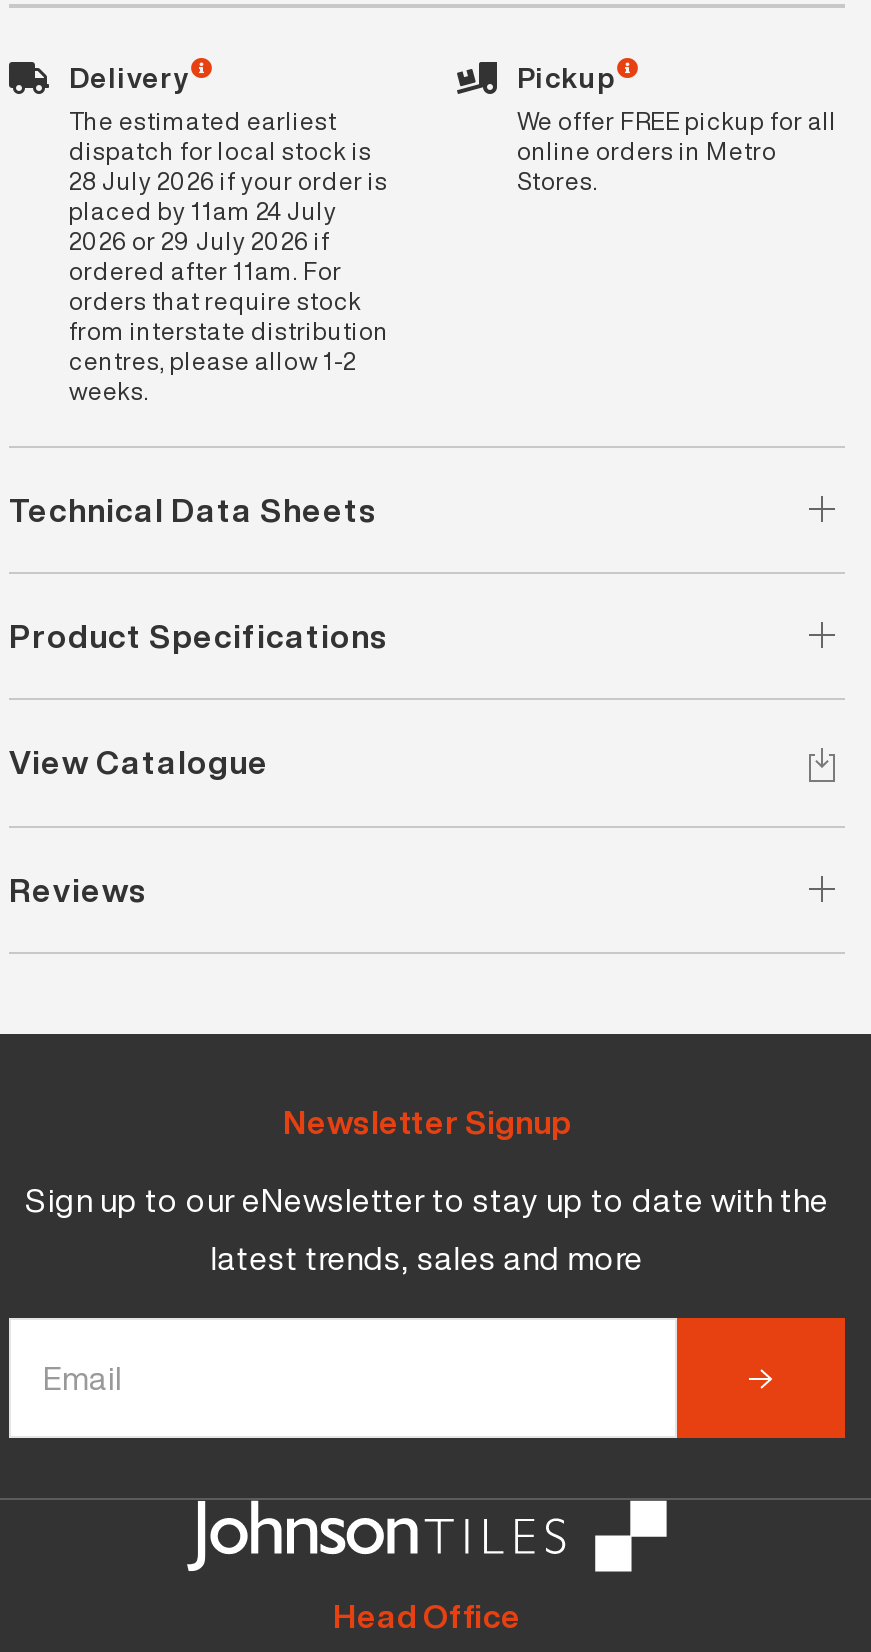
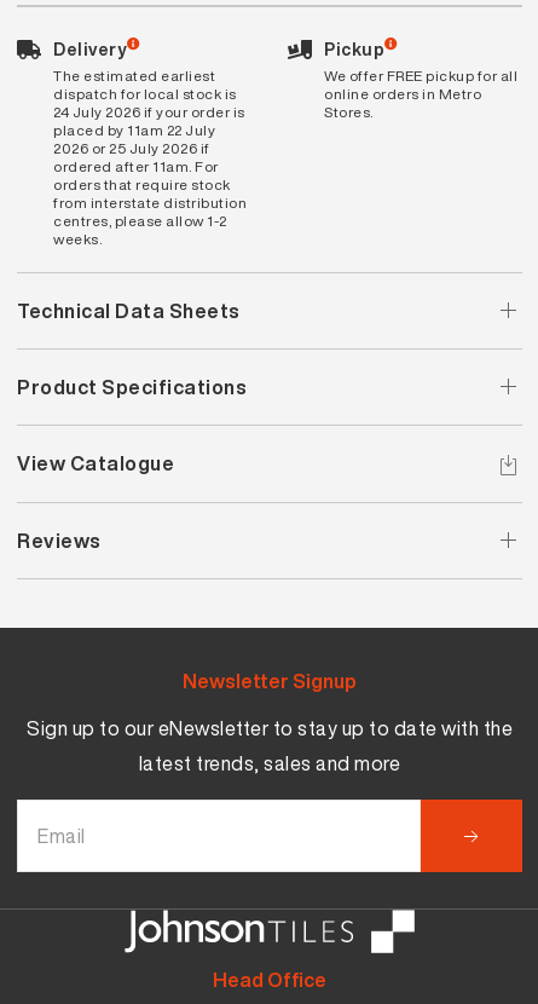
[69,163,388,197] 28 July 2026 if your order is -> [53,101,245,122] 24 July 2026 if your order is
[69,193,337,227] placed by 11am 24 July -> [53,119,215,140] placed by 11am 22 July
[69,223,330,257] 2026 or 29 July 2026 if -> [53,137,210,158] 2026 or 25 July 2026 if

